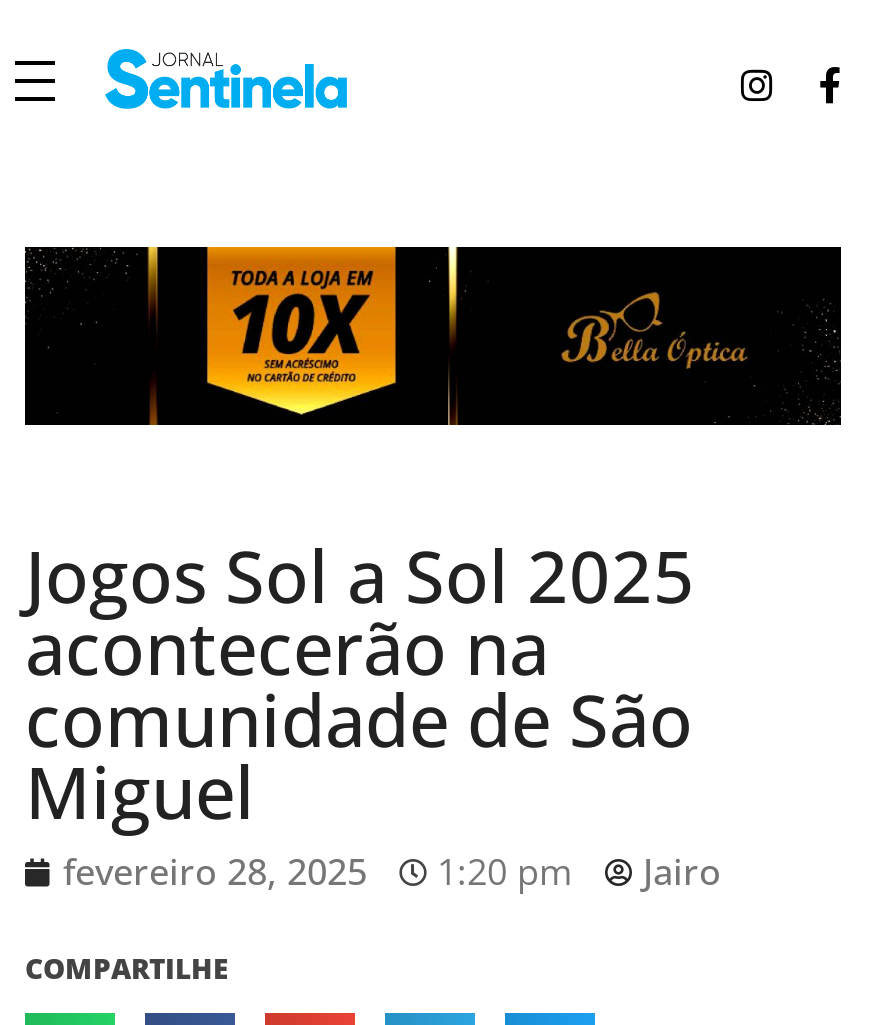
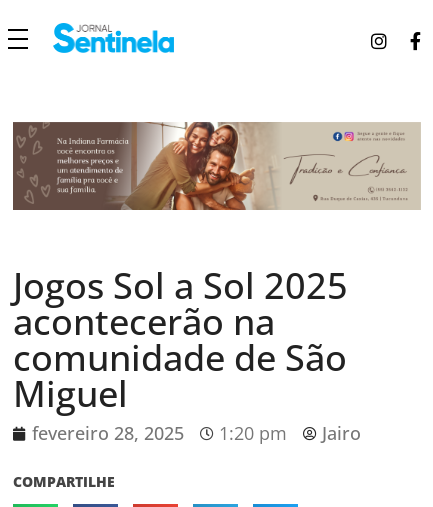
[25,245,843,427] [image] -> [12,121,421,211] [image]

